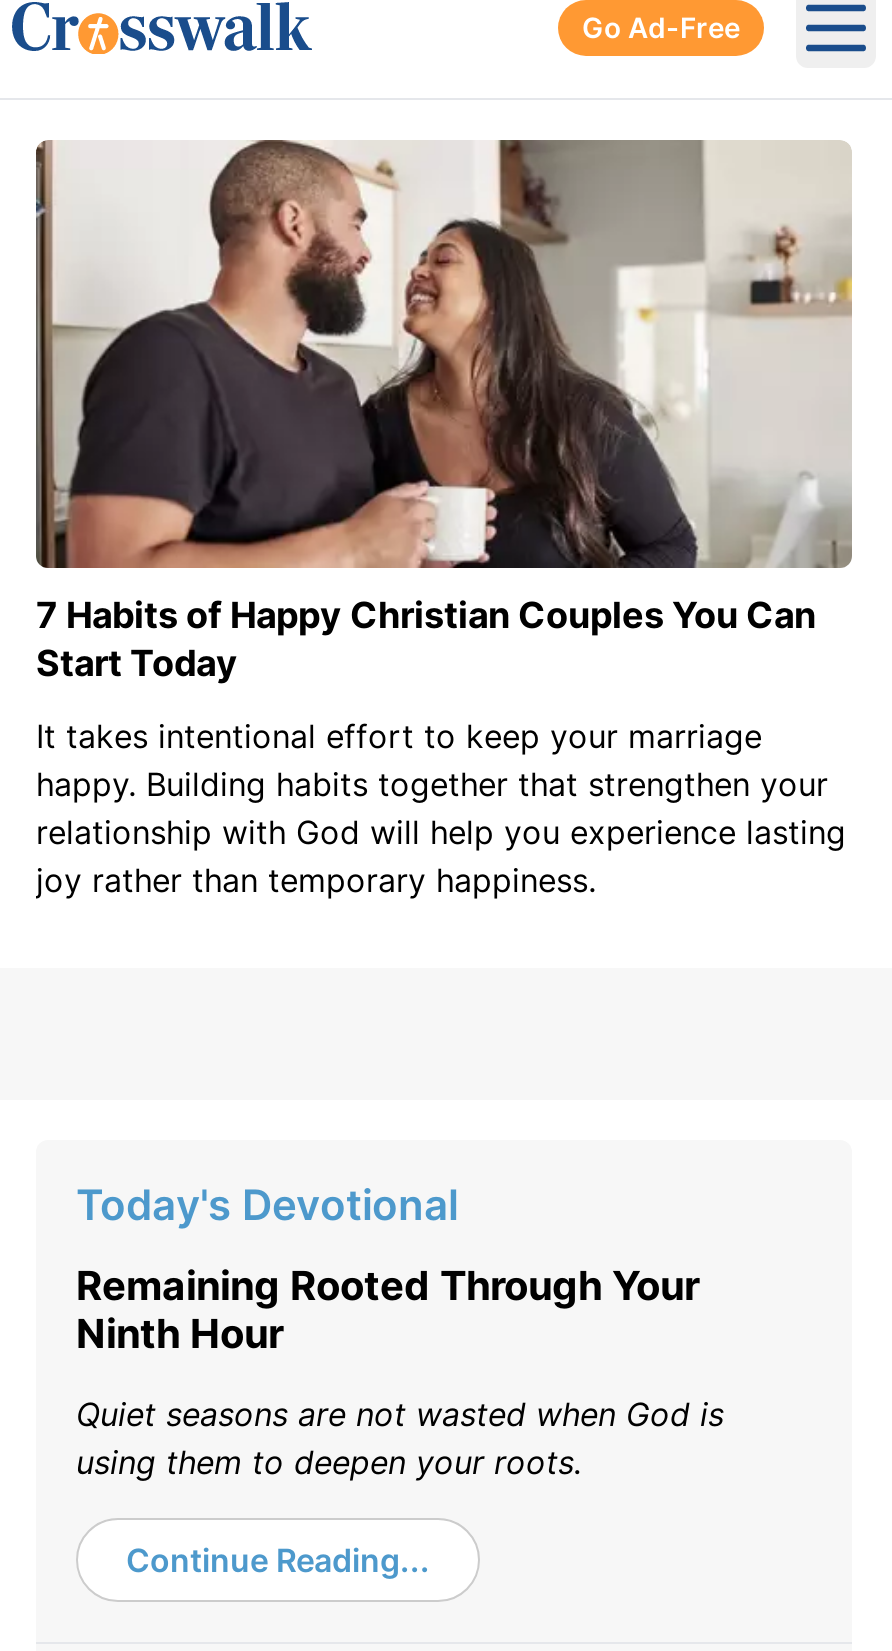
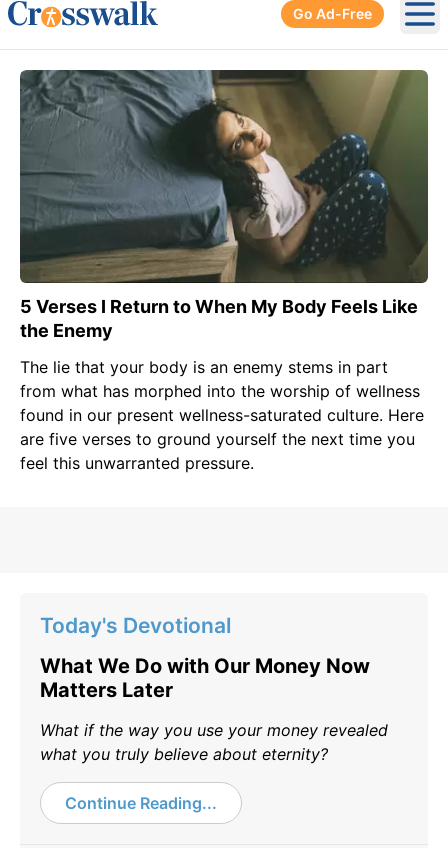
[36,138,854,684] [image] | 7 Habits of Happy Christian Couples You Can | Start Today -> [20,69,429,341] [image] | 5 Verses I Return to When My Body Feels Like | the Enemy
[36,716,846,900] It takes intentional effort to keep your marriage | happy. Building habits together that strengthen your | relationship with God will help you experience lasting | joy rather than temporary happiness. -> [20,357,424,473] The lie that your body is an enemy stems in part | from what has morphed into the worship of wellness | found in our present wellness-saturated culture. Here | are five verses to ground yourself the next time you | feel this unwarranted pressure.
[76,1262,700,1358] Remaining Rooted Through Your | Ninth Hour -> [40,654,370,702] What We Do with Our Money Now | Matters Later
[76,1394,724,1482] Quiet seasons are not wasted when God is | using them to deepen your roots. -> [40,720,388,764] What if the way you use your money revealed | what you truly believe about eternity?

